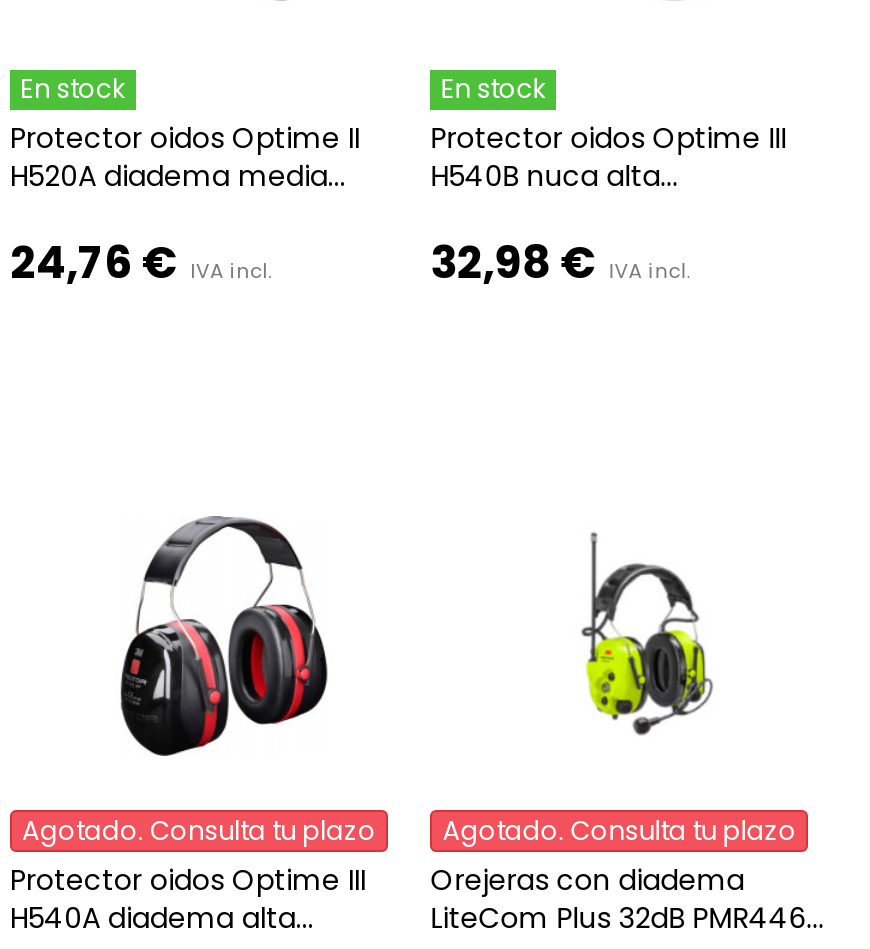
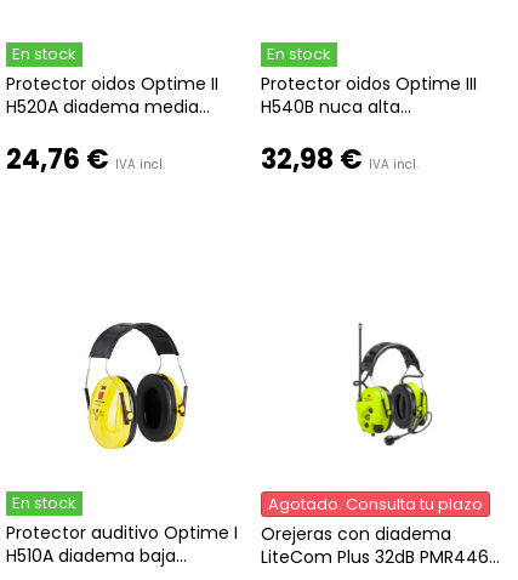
[10,514,376,938] [image] | Agotado. Consulta tu plazo | Protector oidos Optime III | H540A diadema alta... -> [6,313,238,568] [image] | En stock | Protector auditivo Optime I | H510A diadema baja...

